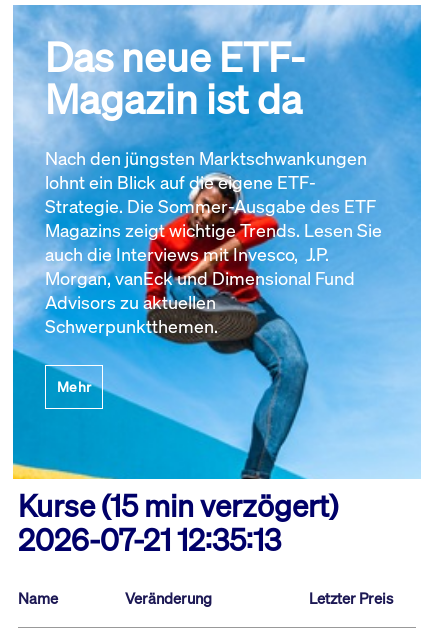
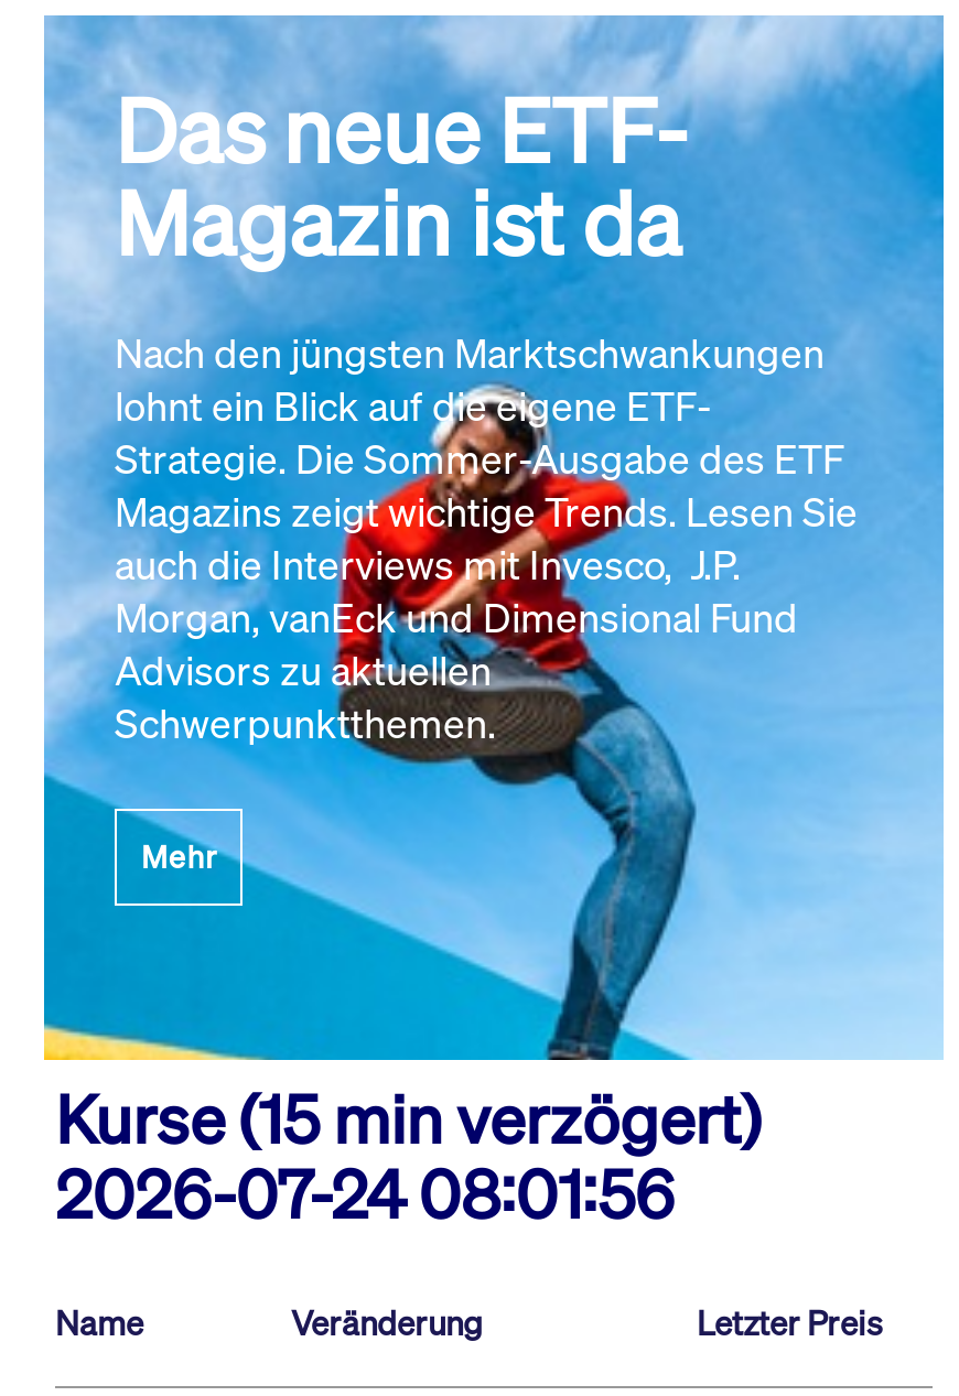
[18,520,281,560] 2026-07-21 12:35:13 -> [55,1150,675,1238] 2026-07-24 08:01:56

